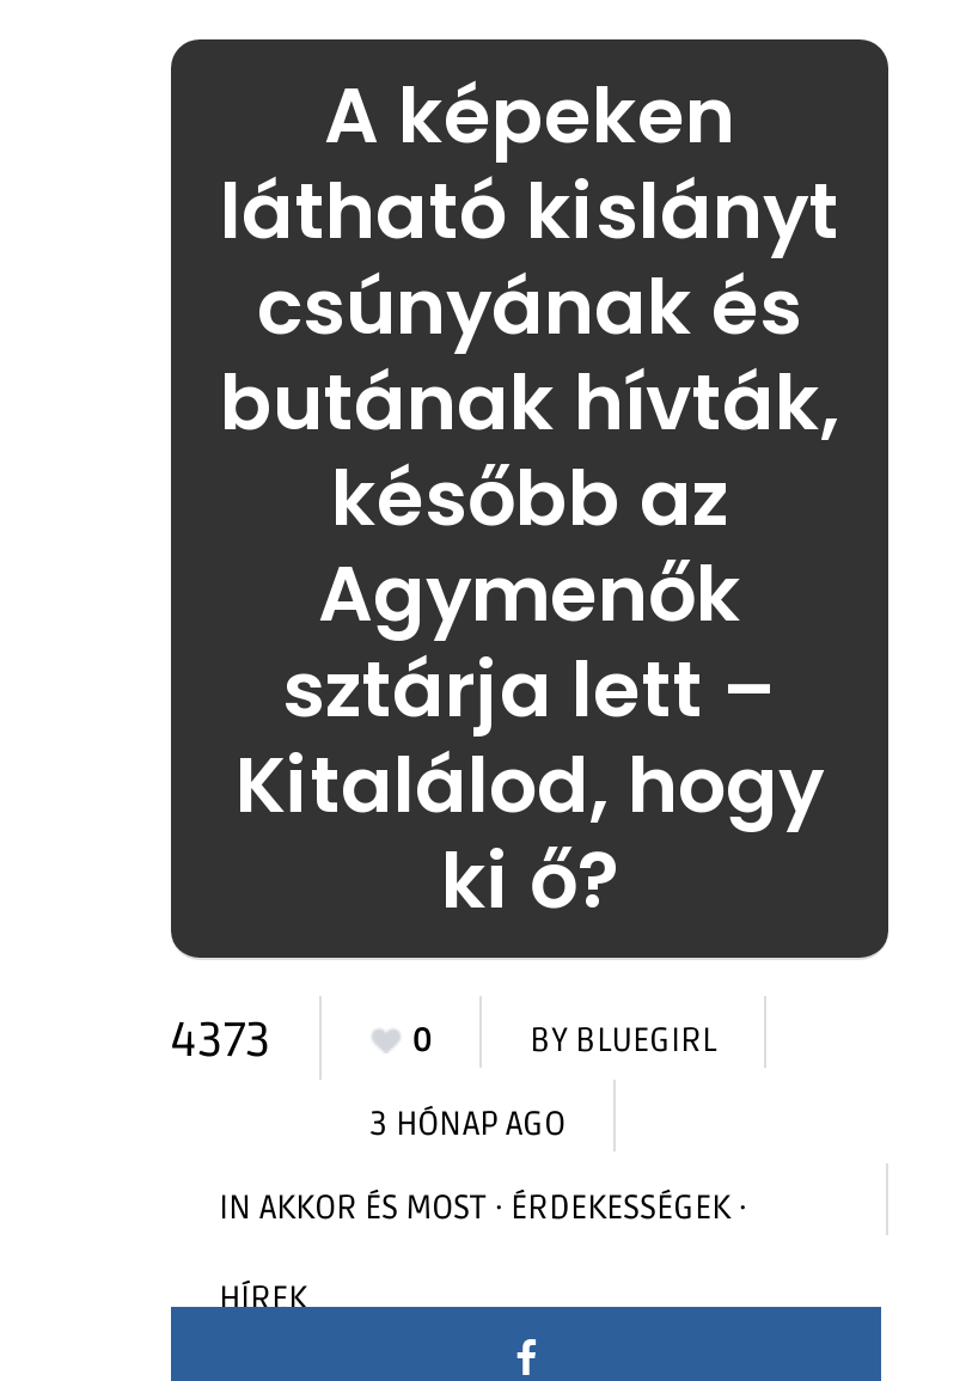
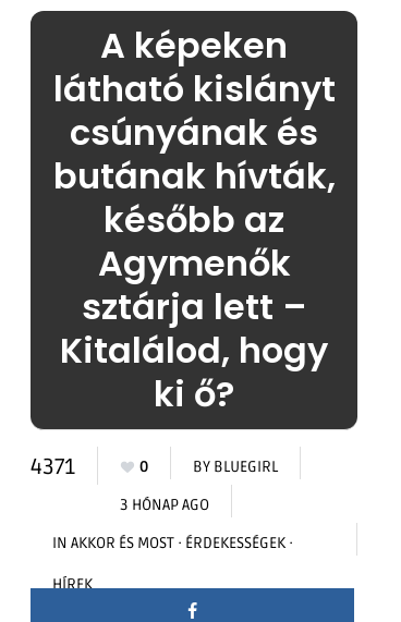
[171,1012,271,1070] 4373 -> [31,455,75,481] 4371

